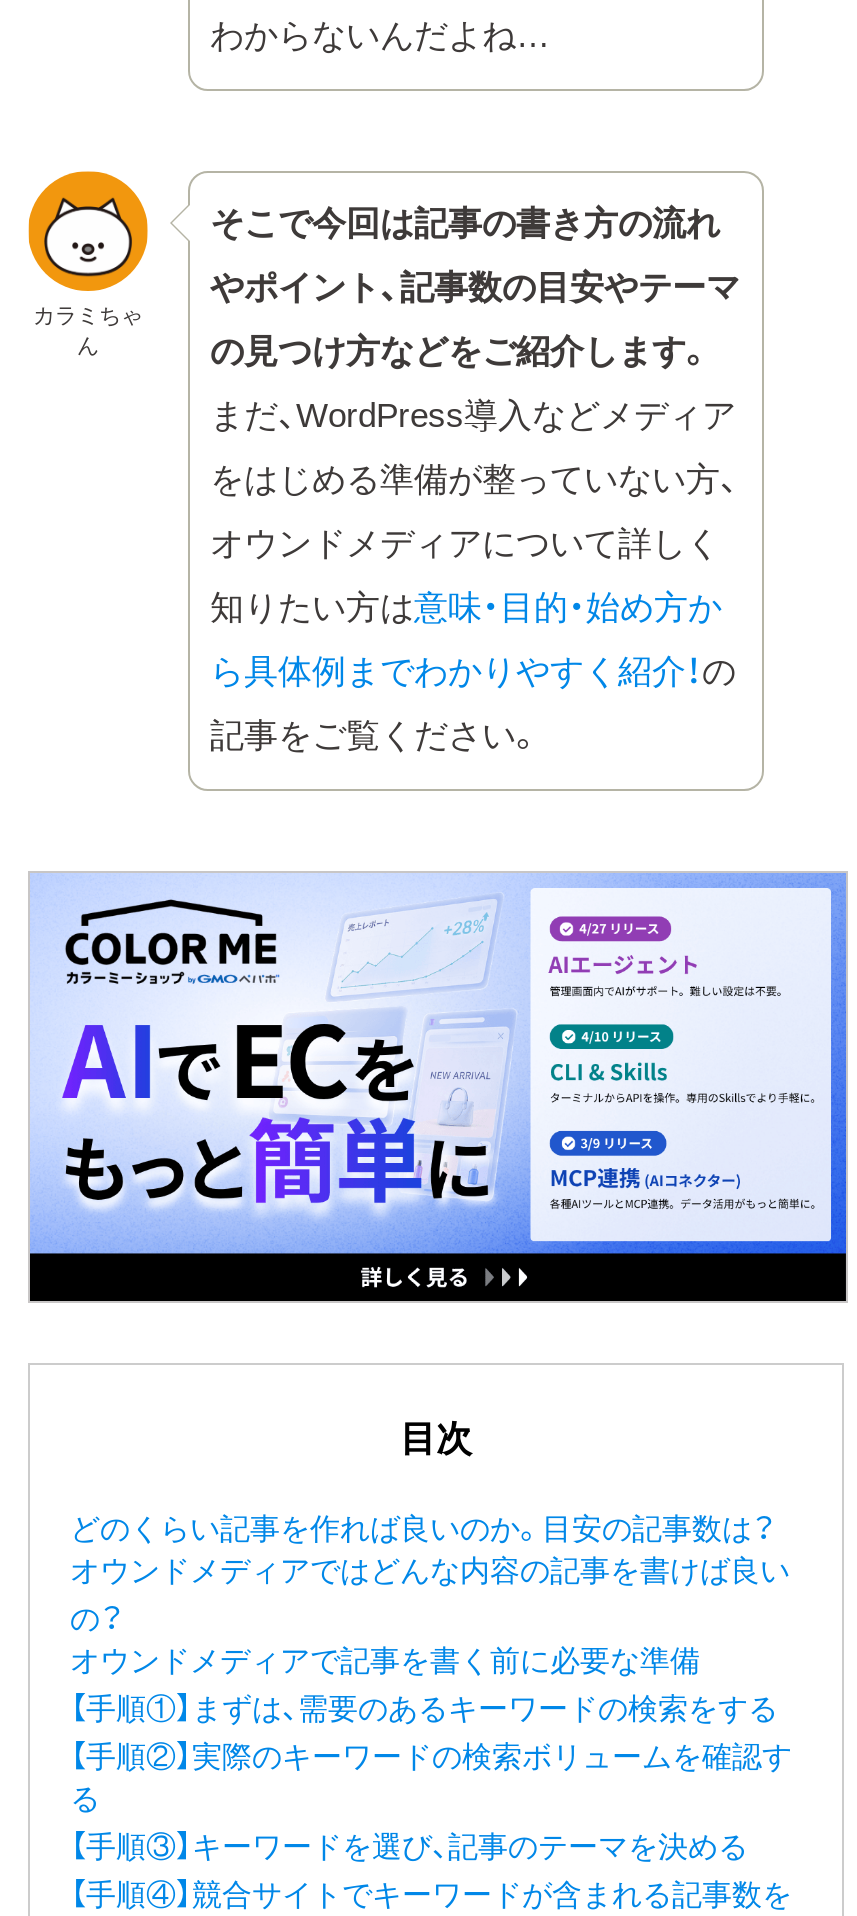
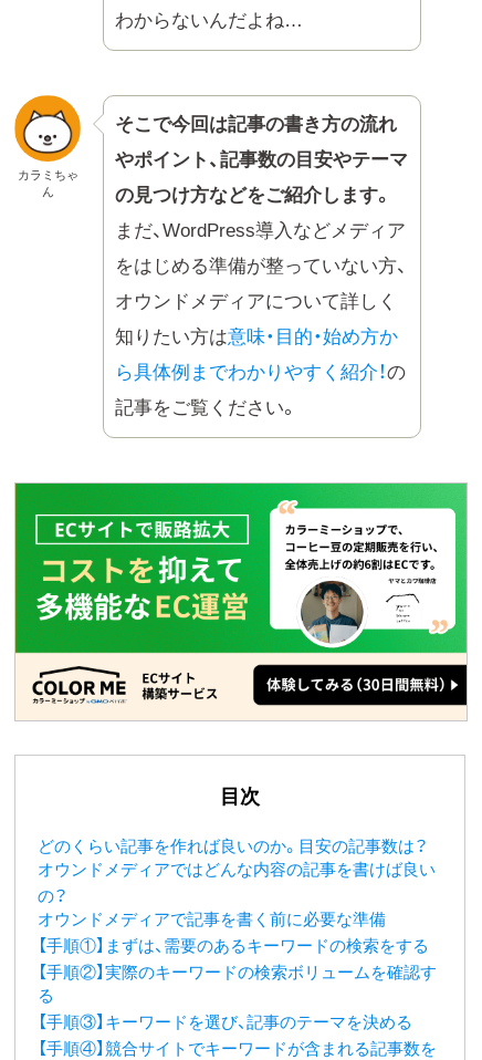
[28,872,848,1304] [image] -> [14,482,468,720] [image]

